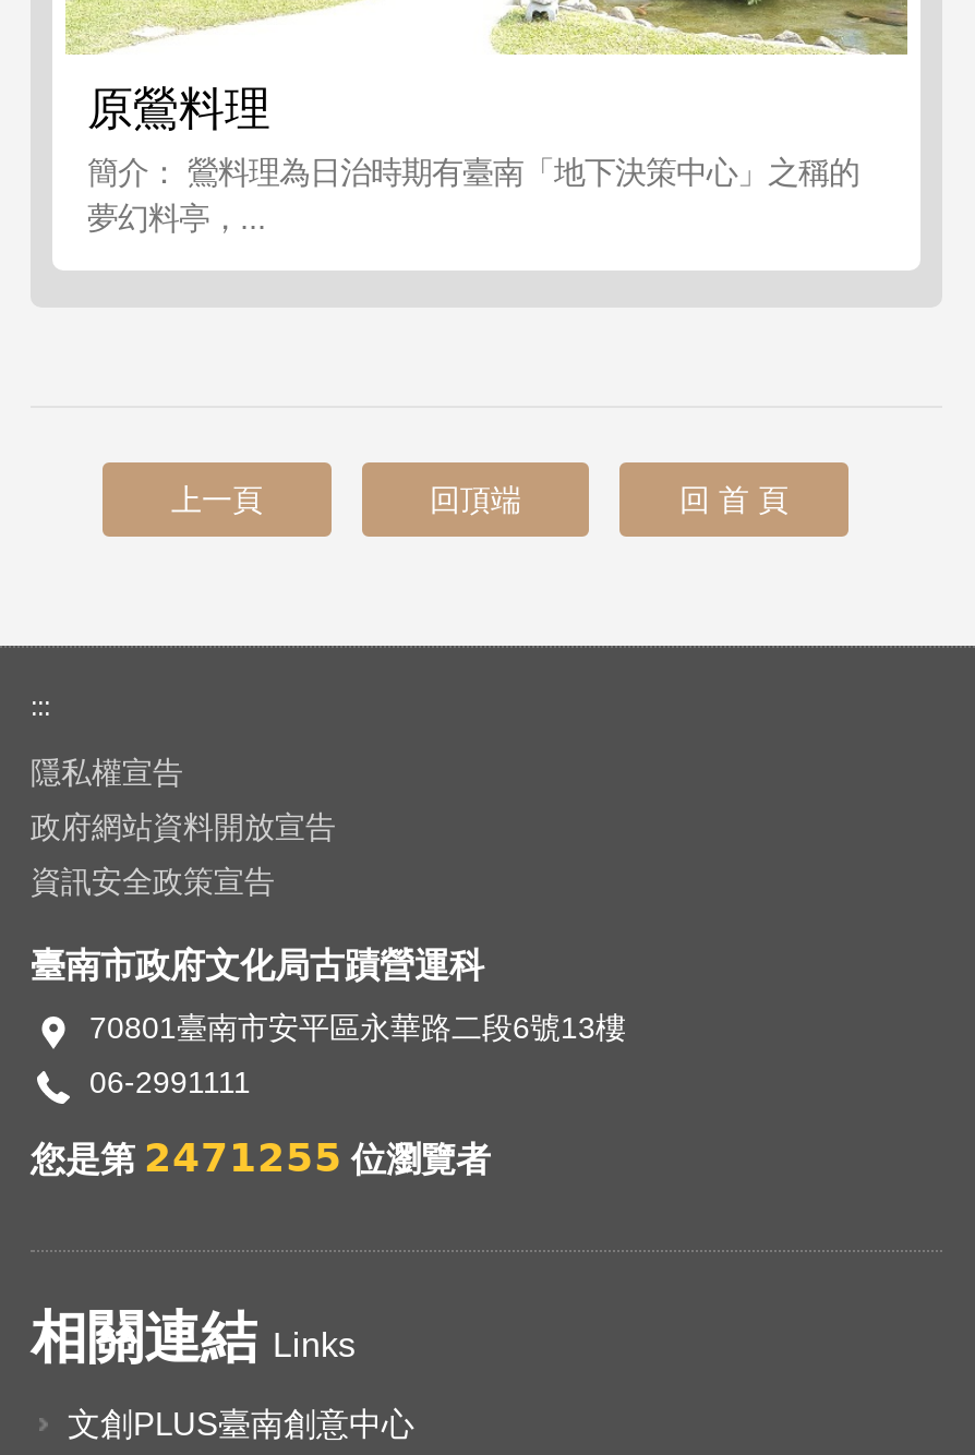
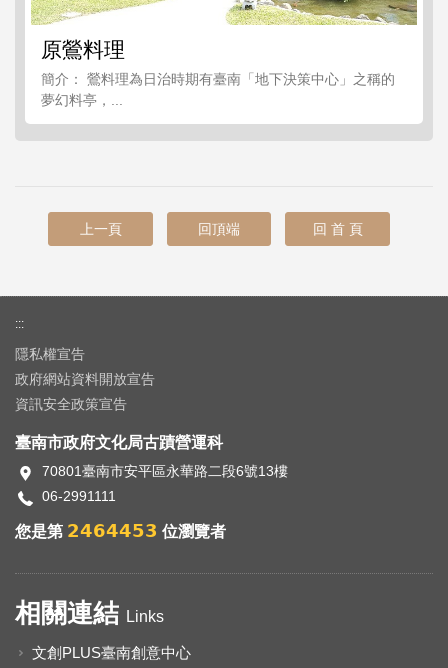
[31,1133,491,1179] 您是第2471255位瀏覽者 -> [15,520,226,541] 您是第2464453位瀏覽者

